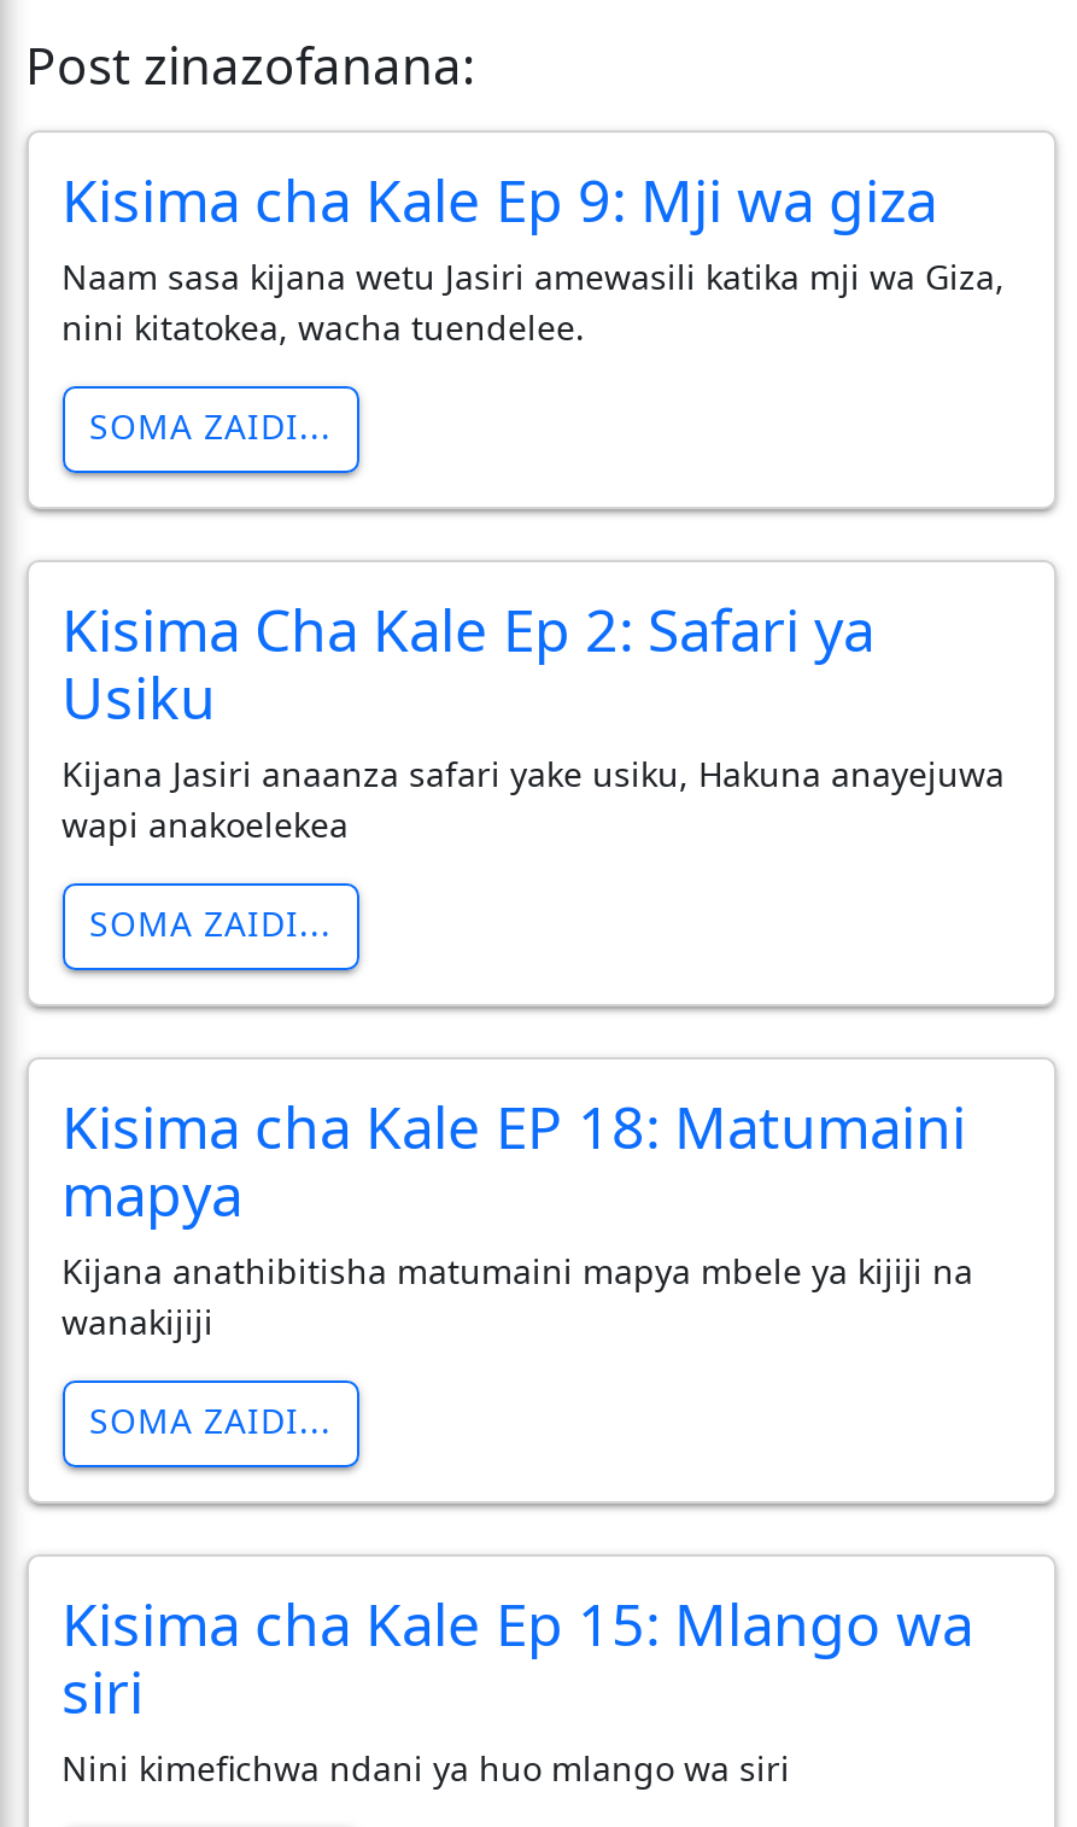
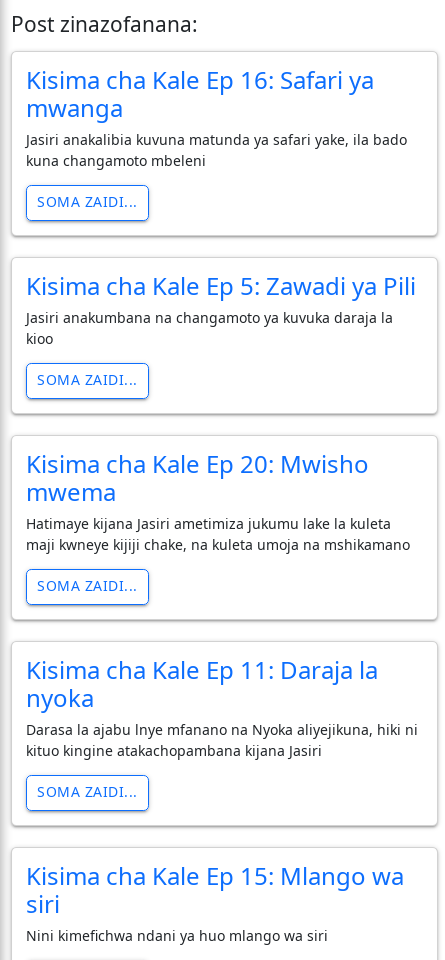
[62,159,1005,349] Kisima cha Kale Ep 9: Mji wa giza | Naam sasa kijana wetu Jasiri amewasili katika mji wa Giza, | nini kitatokea, wacha tuendelee. -> [25,63,406,170] Kisima cha Kale Ep 16: Safari ya | mwanga | Jasiri anakalibia kuvuna matunda ya safari yake, ila bado | kuna changamoto mbeleni
[62,588,1005,847] Kisima Cha Kale Ep 2: Safari ya | Usiku | Kijana Jasiri anaanza safari yake usiku, Hakuna anayejuwa | wapi anakoelekea -> [25,269,415,348] Kisima cha Kale Ep 5: Zawadi ya Pili | Jasiri anakumbana na changamoto ya kuvuka daraja la | kioo
[62,1086,973,1344] Kisima cha Kale EP 18: Matumaini | mapya | Kijana anathibitisha matumaini mapya mbele ya kijiji na | wanakijiji -> [25,447,417,760] Kisima cha Kale Ep 20: Mwisho | mwema | Hatimaye kijana Jasiri ametimiza jukumu lake la kuleta | maji kwneye kijiji chake, na kuleta umoja na mshikamano | SOMA ZAIDI... | Kisima cha Kale Ep 11: Daraja la | nyoka | Darasa la ajabu lnye mfanano na Nyoka aliyejikuna, hiki ni | kituo kingine atakachopambana kijana Jasiri

